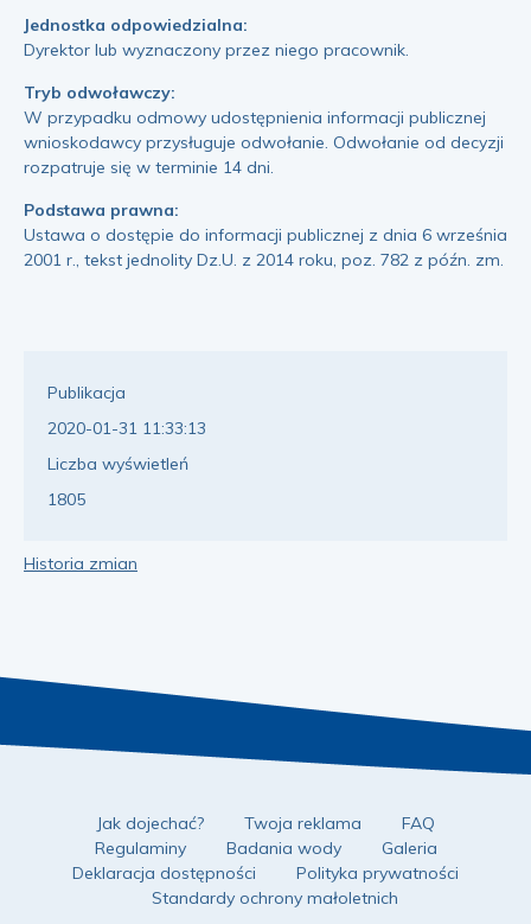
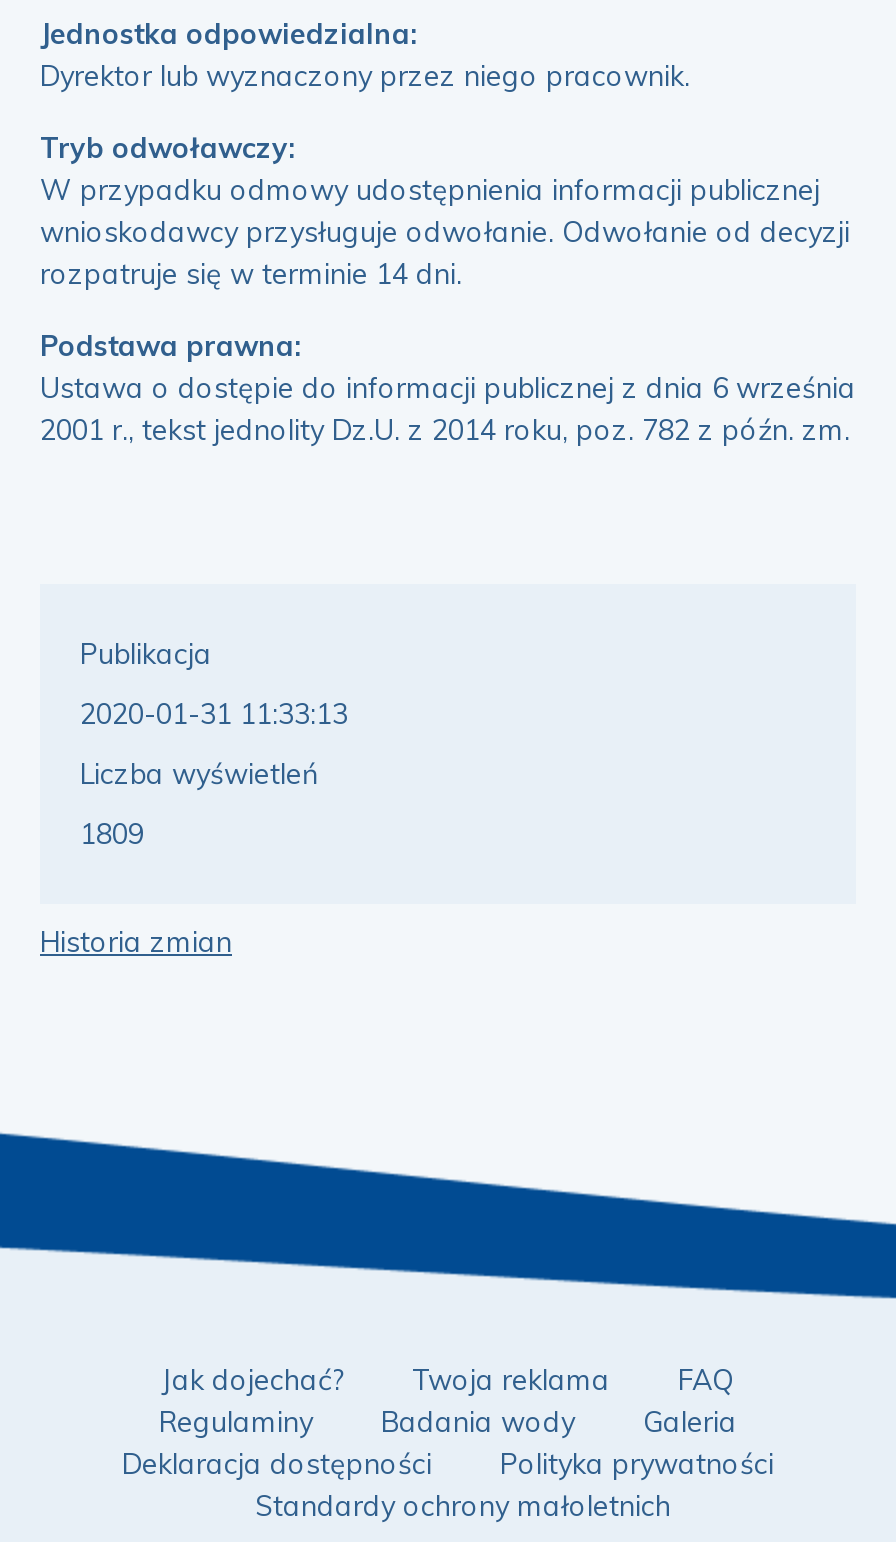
[47,489,85,510] 1805 -> [80,816,144,852] 1809

